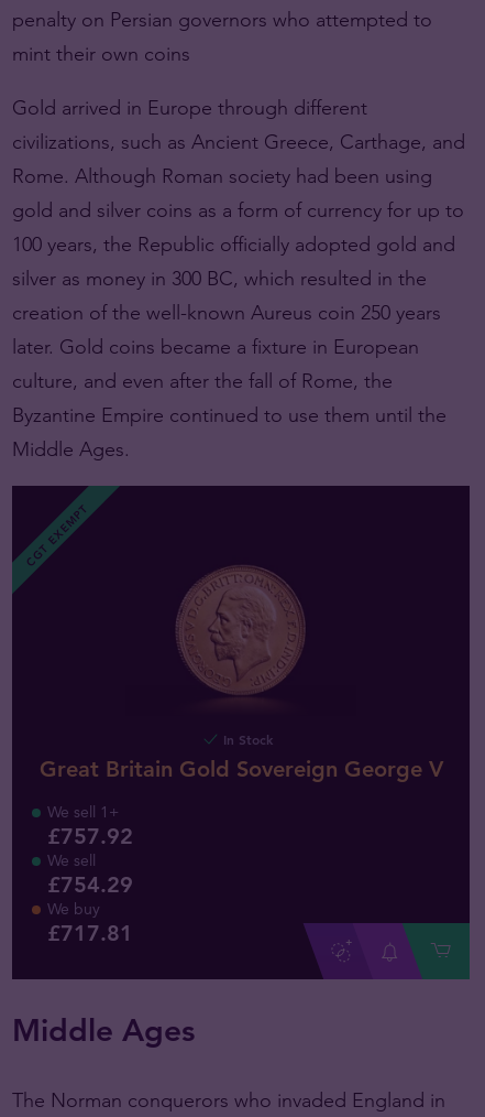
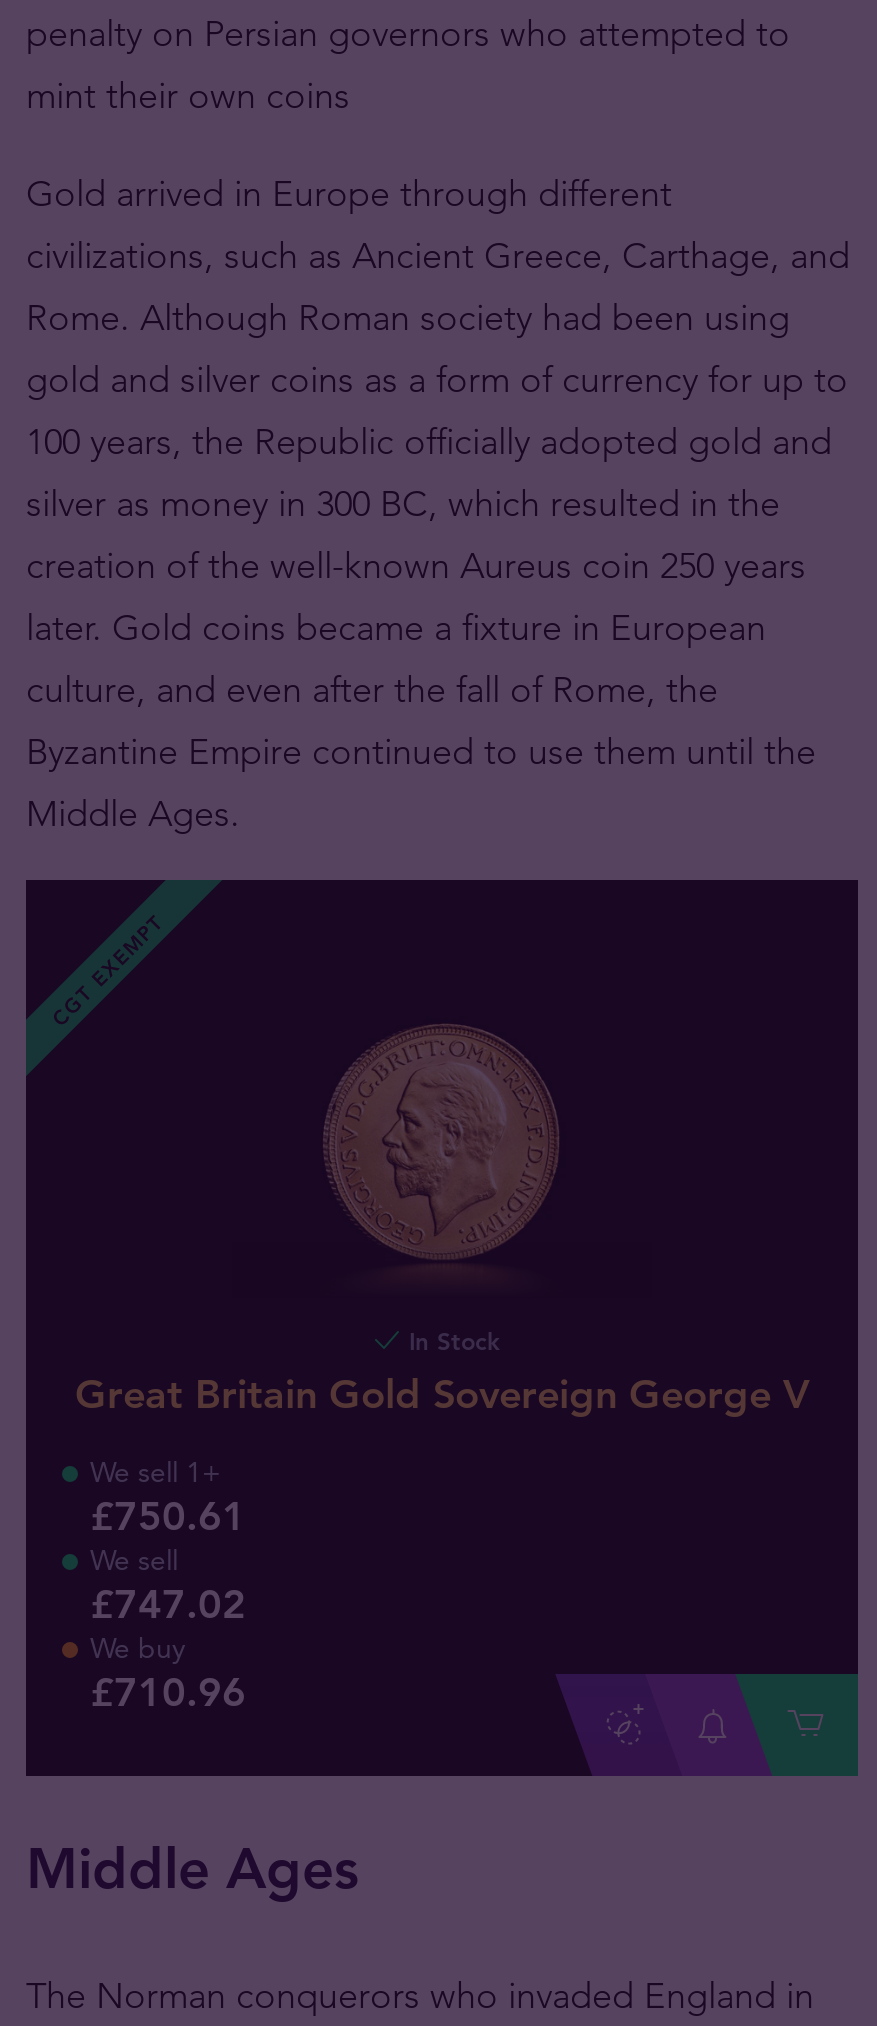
[47,823,133,849] £757.92 -> [90,1492,246,1540] £750.61
[47,871,133,898] £754.29 -> [90,1580,246,1628] £747.02
[47,920,133,946] £717.81 -> [90,1668,246,1716] £710.96

